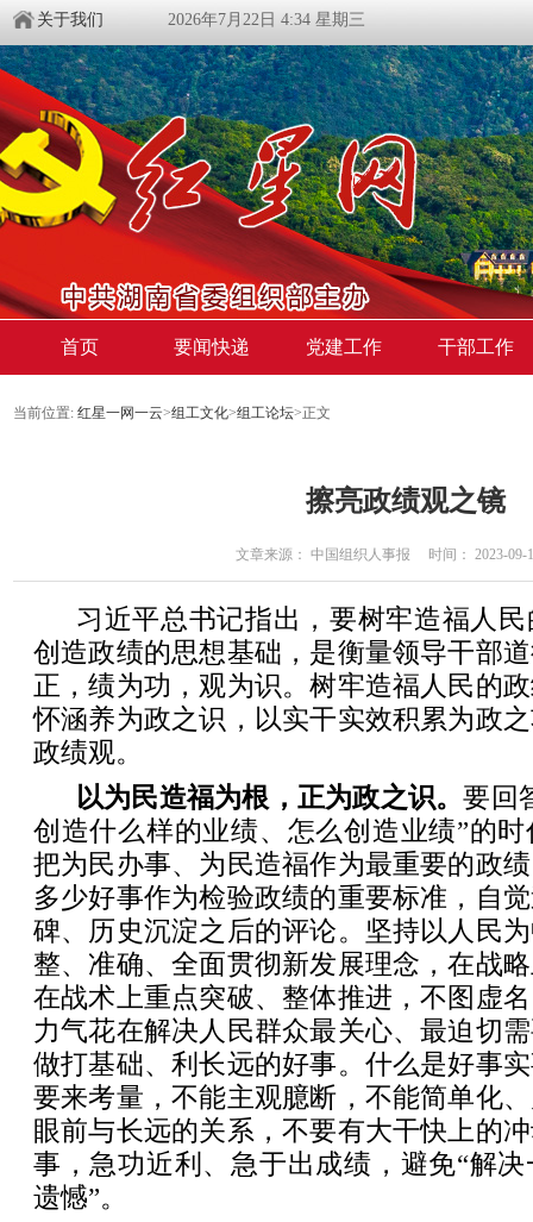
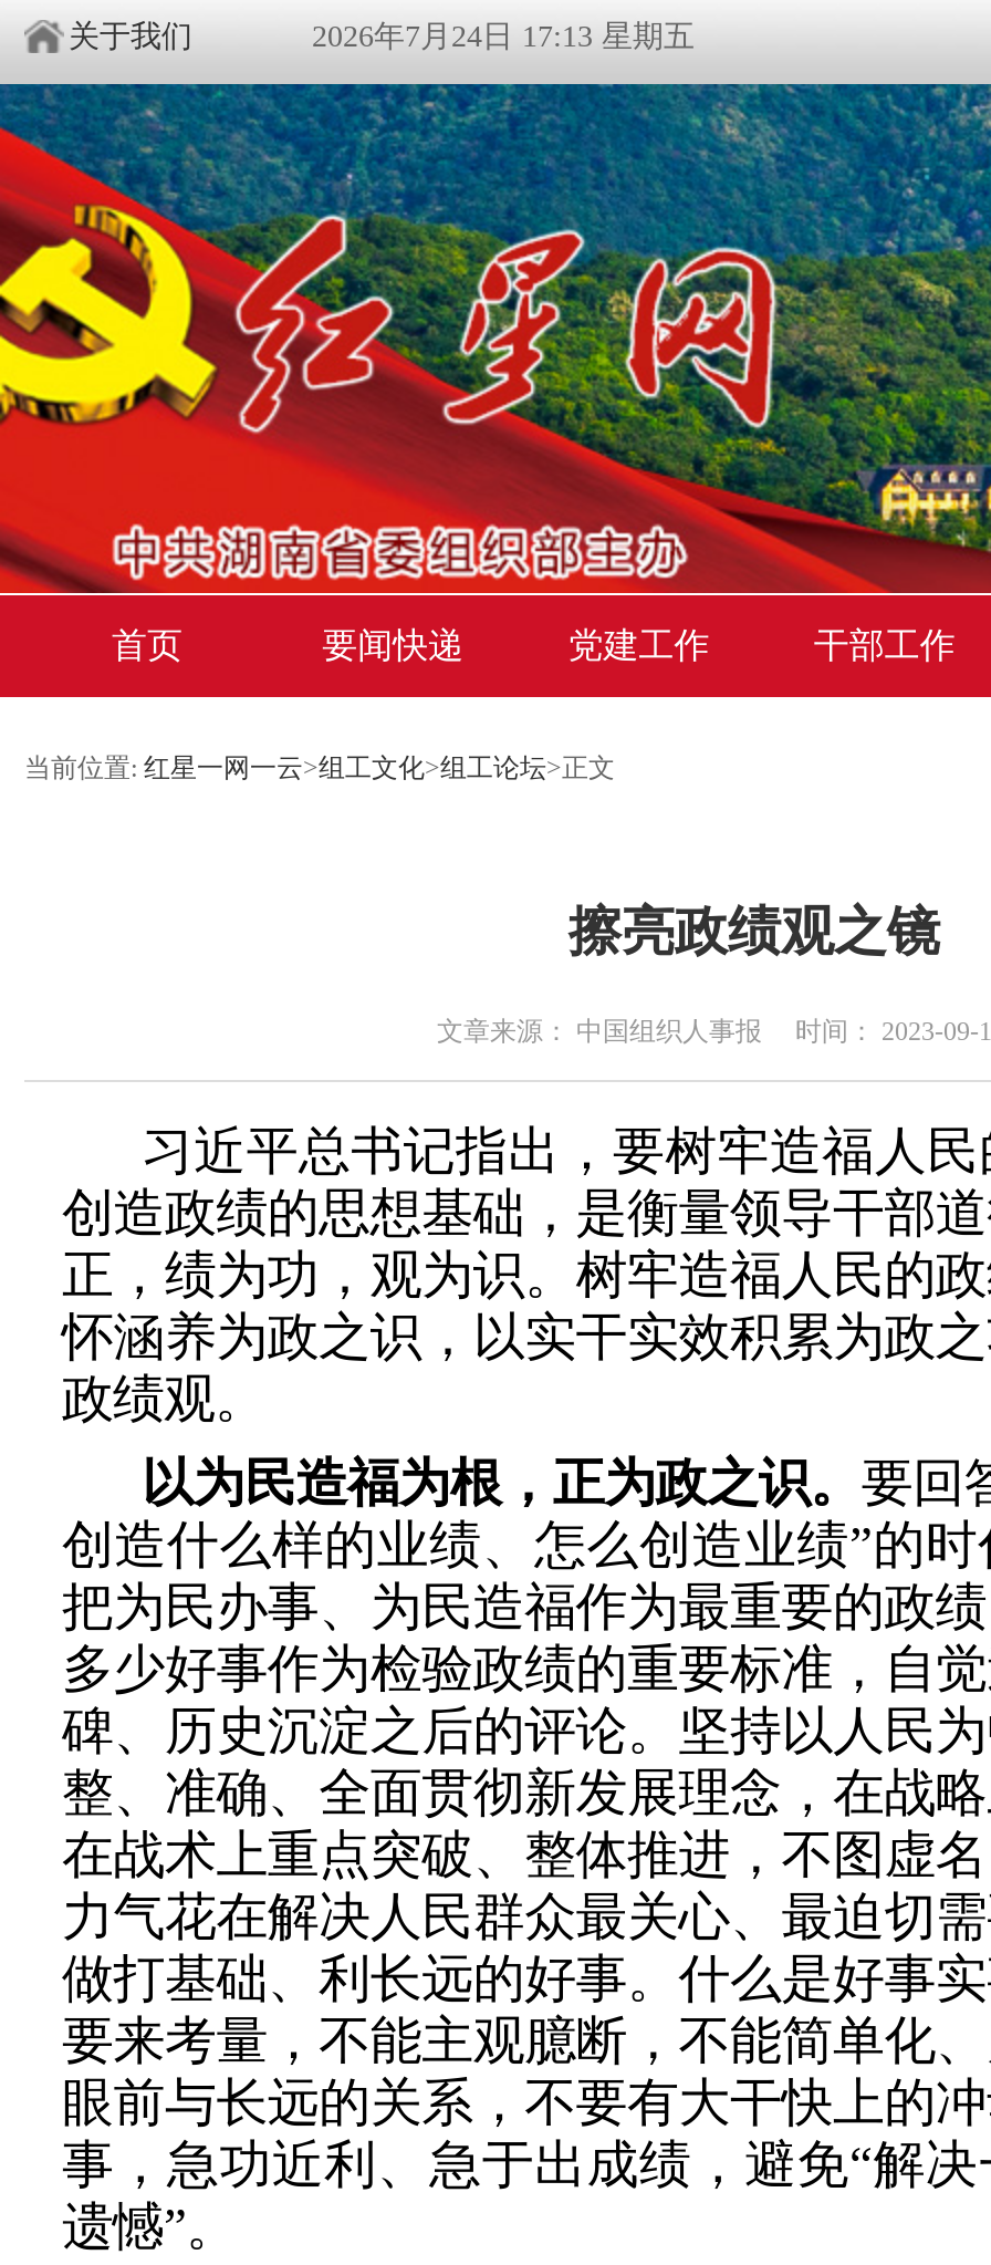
[168,11,365,29] 2026年7月22日 4:34 星期三 -> [312,20,695,53] 2026年7月24日 17:13 星期五

